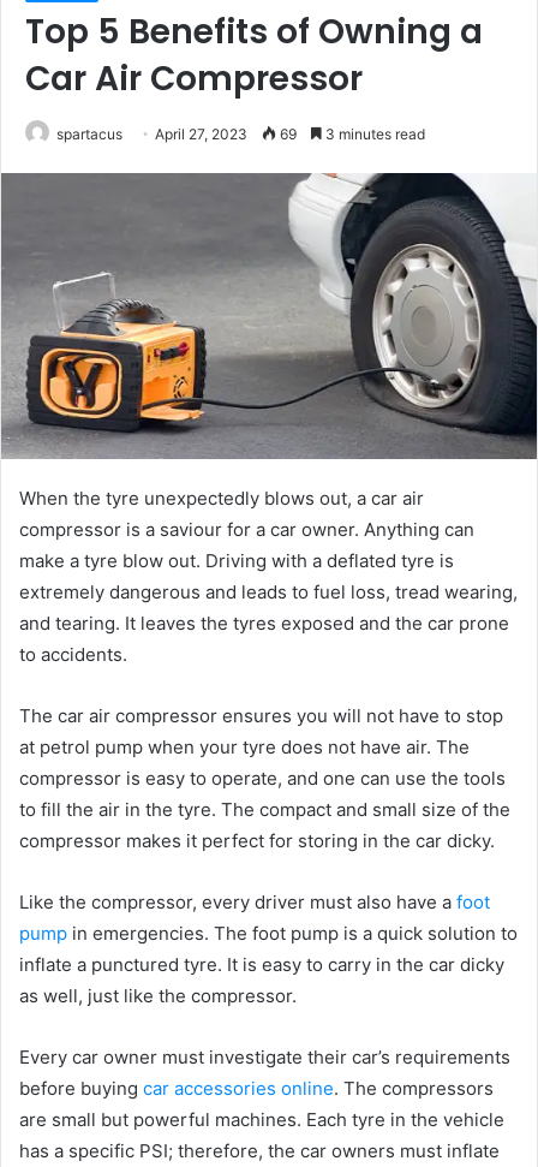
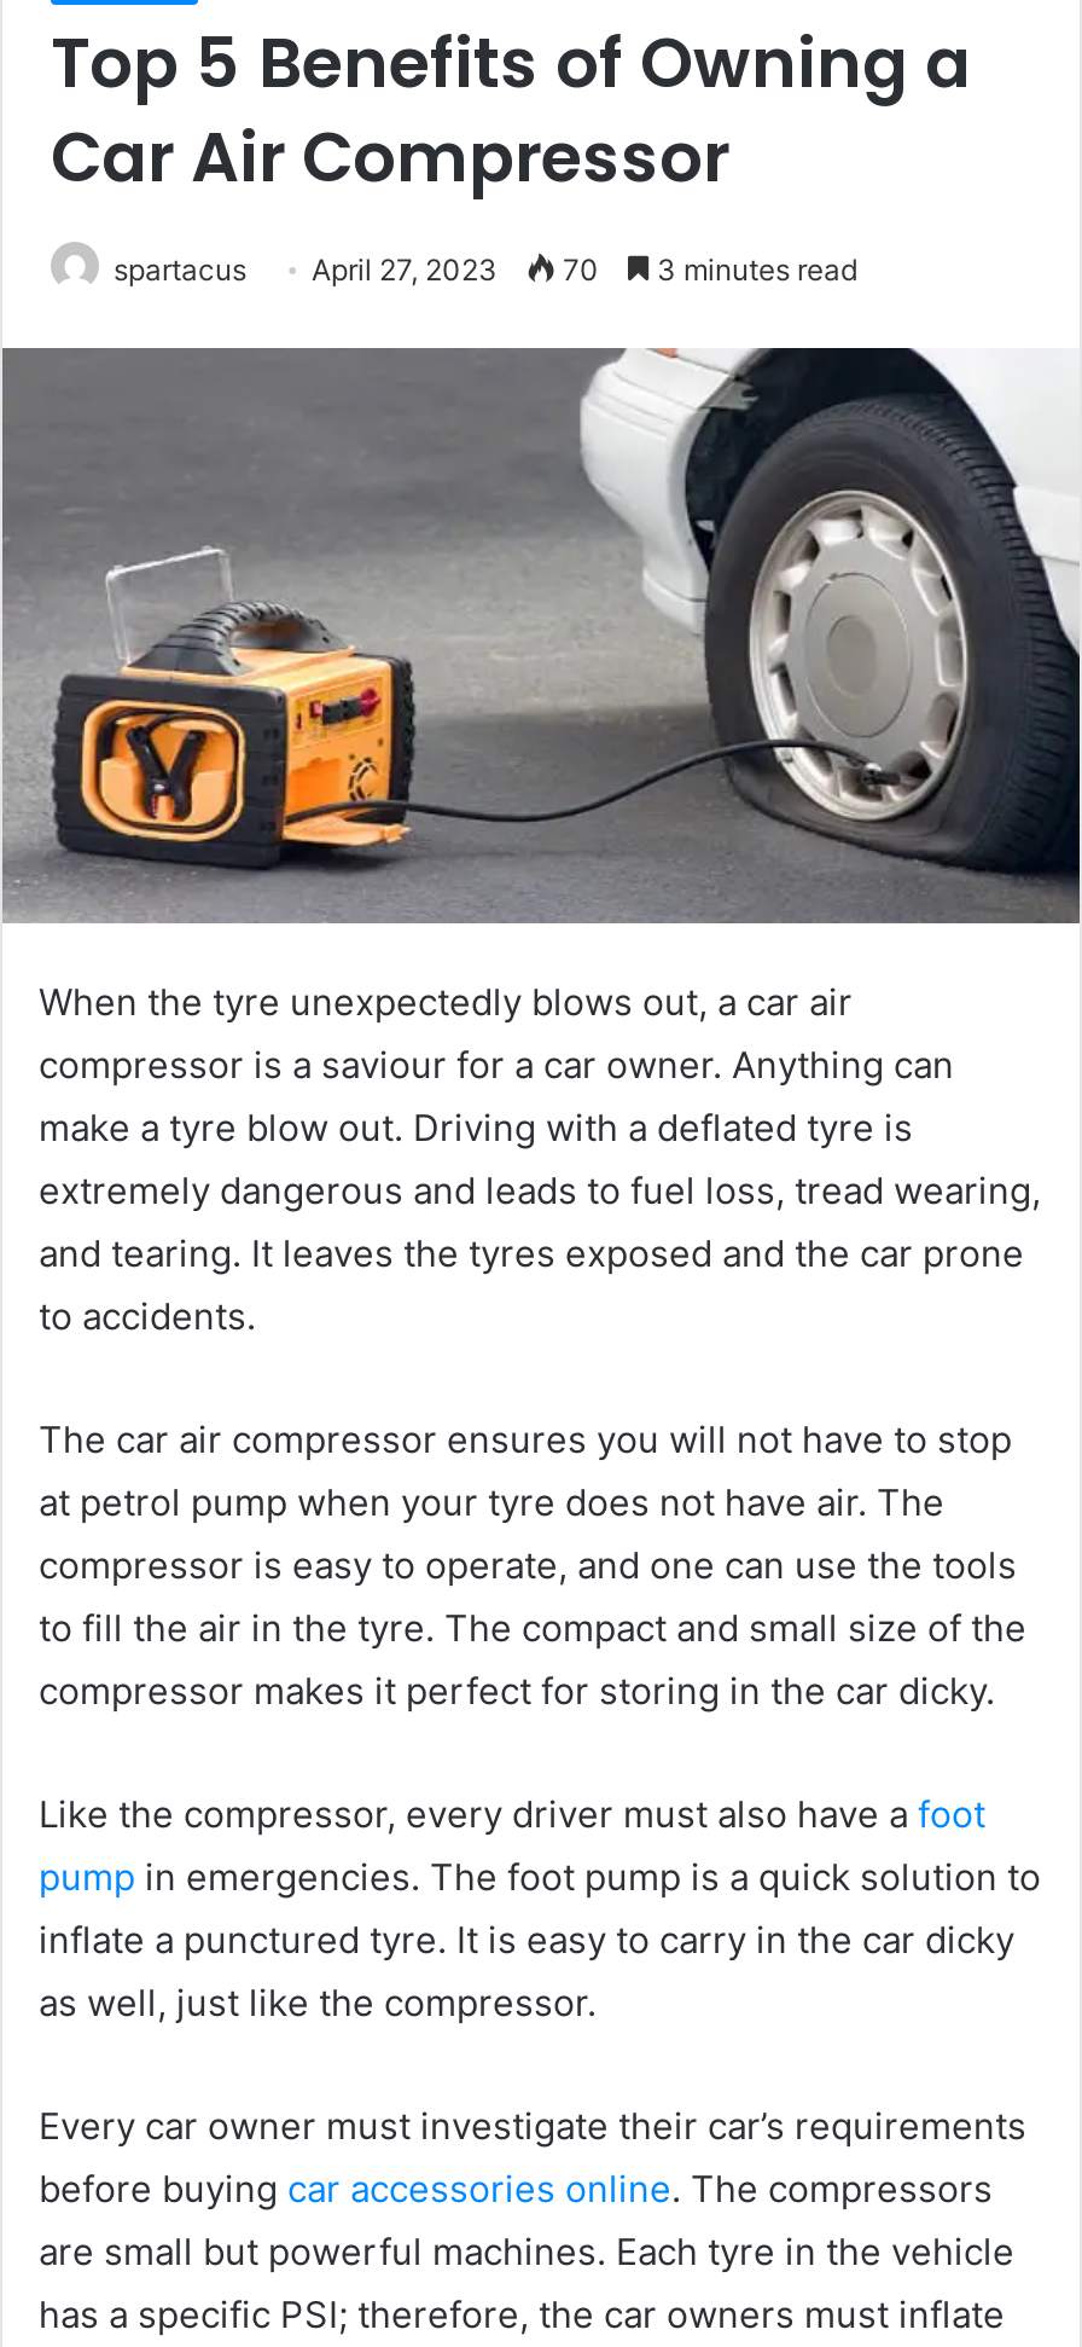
[56,125,425,143] spartacus April 27, 2023 69 3 minutes read -> [114,251,857,288] spartacus April 27, 2023 70 3 minutes read

